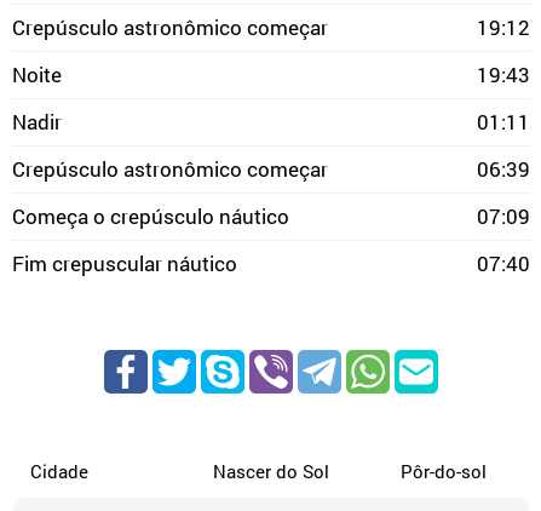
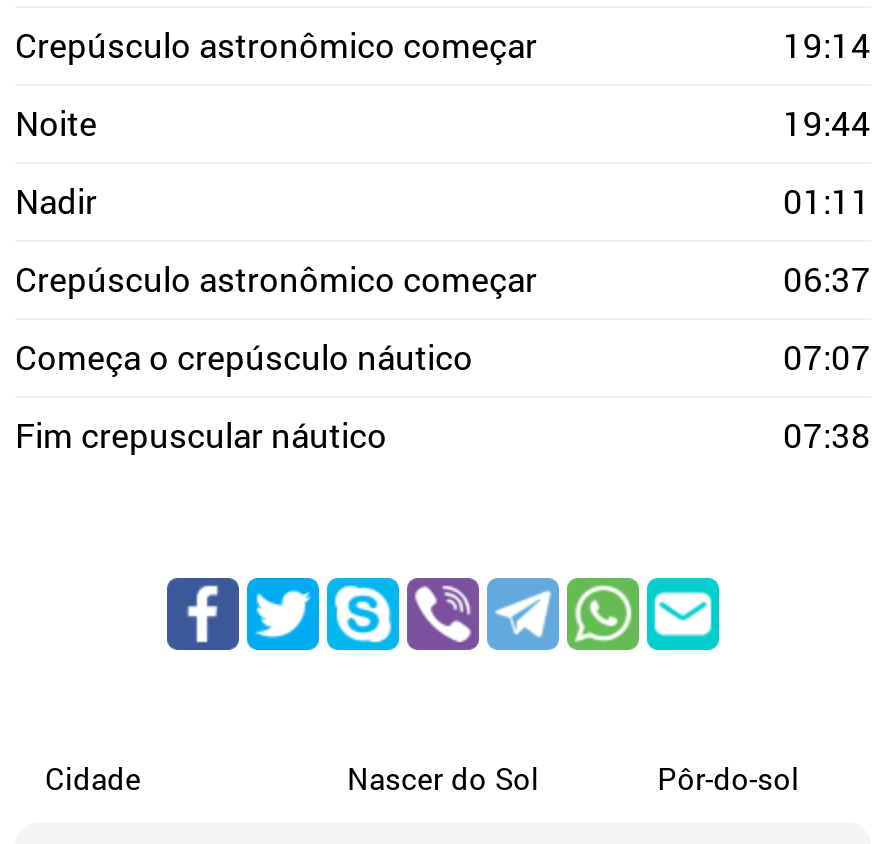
[477,13,530,41] 19:12 -> [783,22,871,68] 19:14
[477,61,530,88] 19:43 -> [783,100,871,146] 19:44
[477,155,530,183] 06:39 -> [783,256,871,302] 06:37
[477,202,530,230] 07:09 -> [783,334,871,380] 07:07
[477,249,530,277] 07:40 -> [783,412,871,458] 07:38

